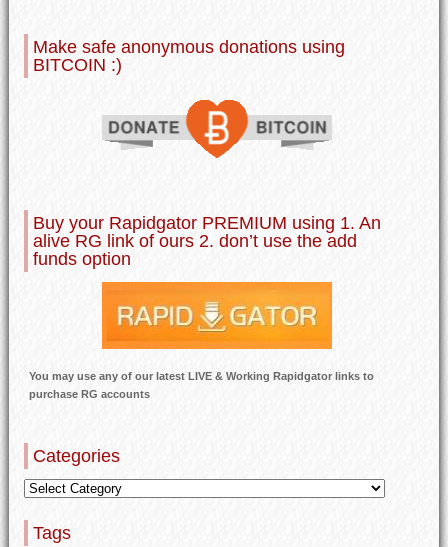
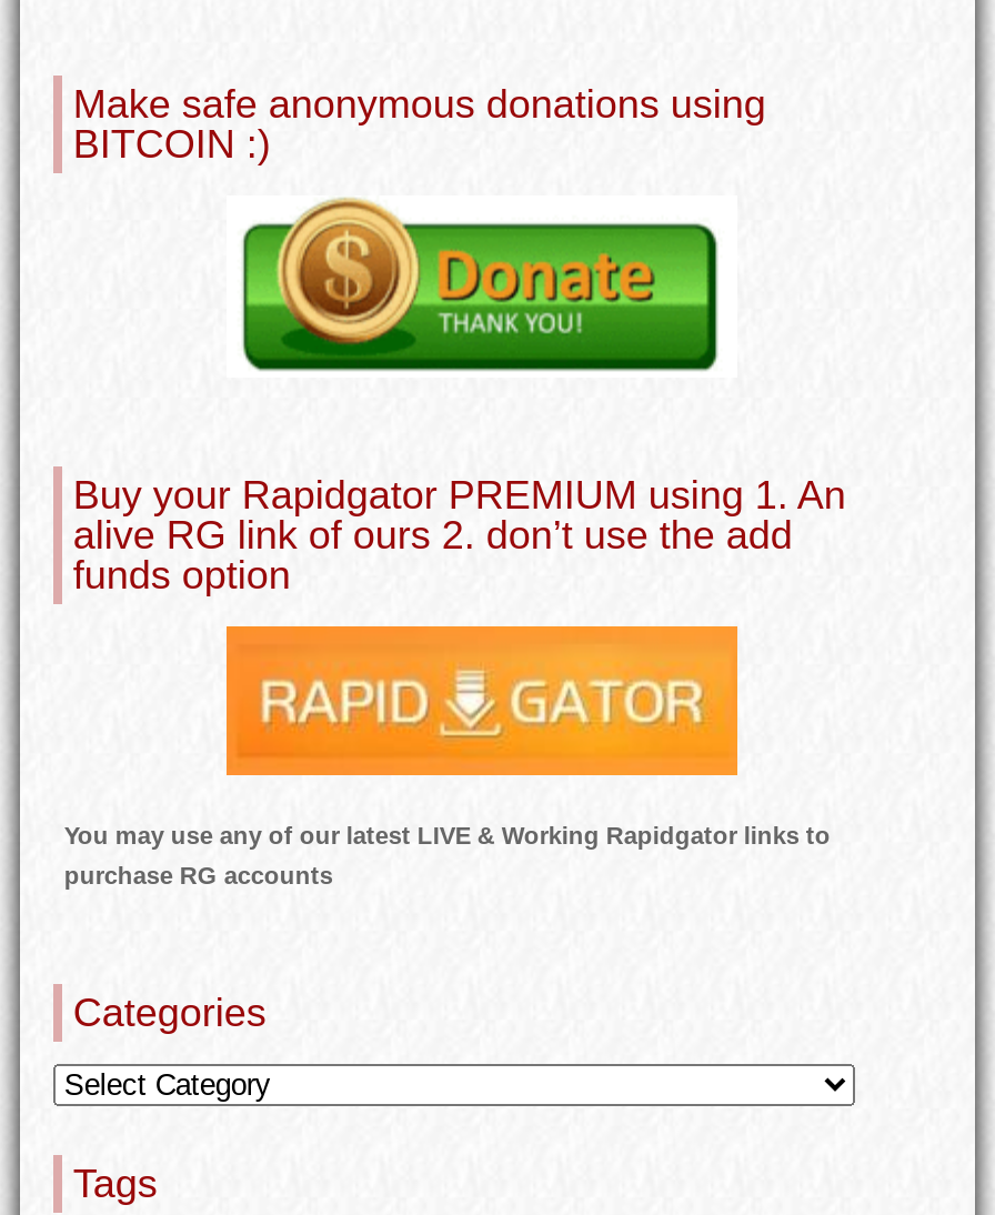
[103,89,331,167] [image] -> [231,195,733,373] [image]

